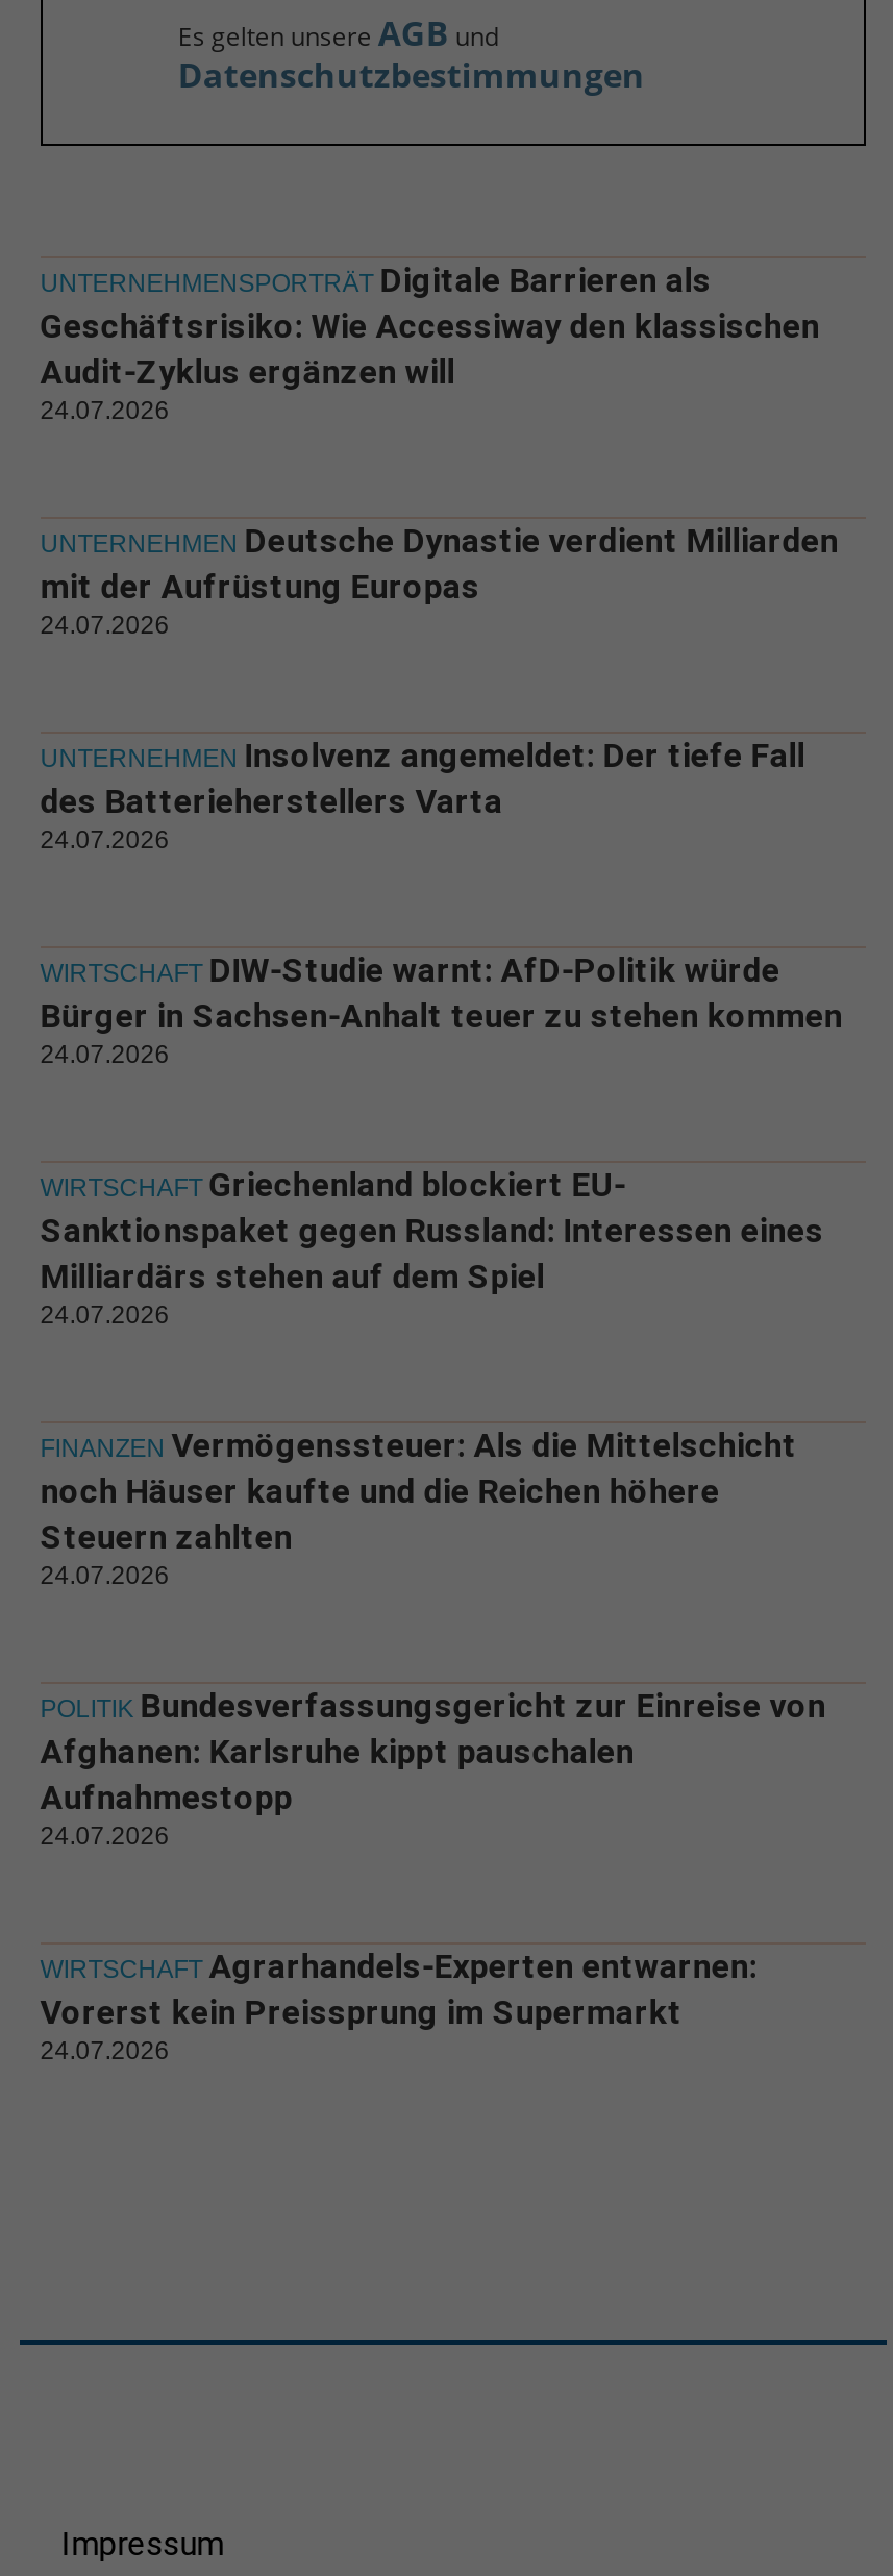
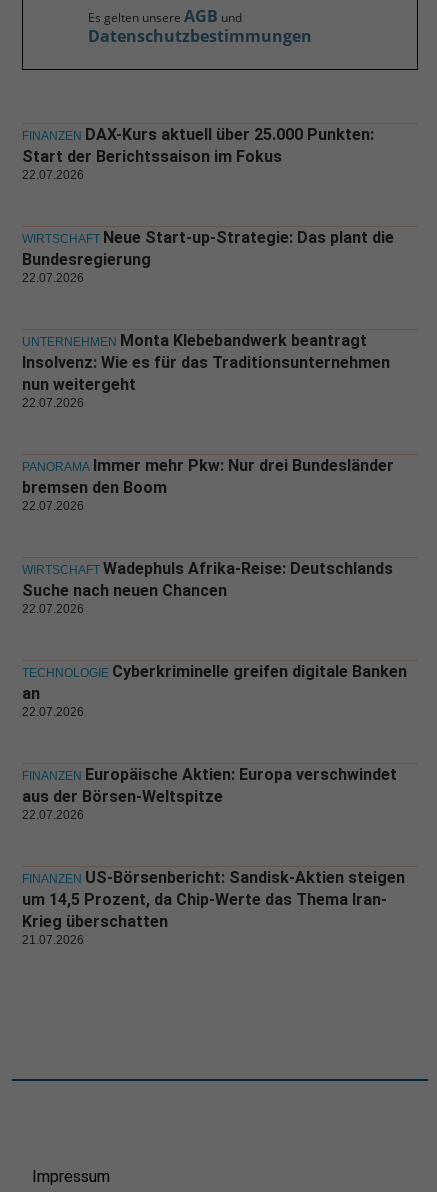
[40,261,819,426] UNTERNEHMENSPORTRÄT Digitale Barrieren als | Geschäftsrisiko: Wie Accessiway den klassischen | Audit-Zyklus ergänzen will | 24.07.2026 -> [22,125,374,182] FINANZEN DAX-Kurs aktuell über 25.000 Punkten: | Start der Berichtssaison im Fokus | 22.07.2026
[40,521,838,640] UNTERNEHMEN Deutsche Dynastie verdient Milliarden | mit der Aufrüstung Europas | 24.07.2026 -> [22,228,394,285] WIRTSCHAFT Neue Start-up-Strategie: Das plant die | Bundesregierung | 22.07.2026
[40,736,805,855] UNTERNEHMEN Insolvenz angemeldet: Der tiefe Fall | des Batterieherstellers Varta | 24.07.2026 -> [22,331,390,410] UNTERNEHMEN Monta Klebebandwerk beantragt | Insolvenz: Wie es für das Traditionsunternehmen | nun weitergeht | 22.07.2026
[40,951,842,1070] WIRTSCHAFT DIW-Studie warnt: AfD-Politik würde | Bürger in Sachsen-Anhalt teuer zu stehen kommen | 24.07.2026 -> [22,456,394,513] PANORAMA Immer mehr Pkw: Nur drei Bundesländer | bremsen den Boom | 22.07.2026
[40,1165,824,1330] WIRTSCHAFT Griechenland blockiert EU- | Sanktionspaket gegen Russland: Interessen eines | Milliardärs stehen auf dem Spiel | 24.07.2026 -> [22,559,393,616] WIRTSCHAFT Wadephuls Afrika-Reise: Deutschlands | Suche nach neuen Chancen | 22.07.2026
[40,1426,797,1591] FINANZEN Vermögenssteuer: Als die Mittelschicht | noch Häuser kaufte und die Reichen höhere | Steuern zahlten | 24.07.2026 -> [22,662,407,719] TECHNOLOGIE Cyberkriminelle greifen digitale Banken | an | 22.07.2026
[40,1686,826,1851] POLITIK Bundesverfassungsgericht zur Einreise von | Afghanen: Karlsruhe kippt pauschalen | Aufnahmestopp | 24.07.2026 -> [22,765,397,822] FINANZEN Europäische Aktien: Europa verschwindet | aus der Börsen-Weltspitze | 22.07.2026
[40,1947,757,2066] WIRTSCHAFT Agrarhandels-Experten entwarnen: | Vorerst kein Preissprung im Supermarkt | 24.07.2026 -> [22,868,405,947] FINANZEN US-Börsenbericht: Sandisk-Aktien steigen | um 14,5 Prozent, da Chip-Werte das Thema Iran- | Krieg überschatten | 21.07.2026

